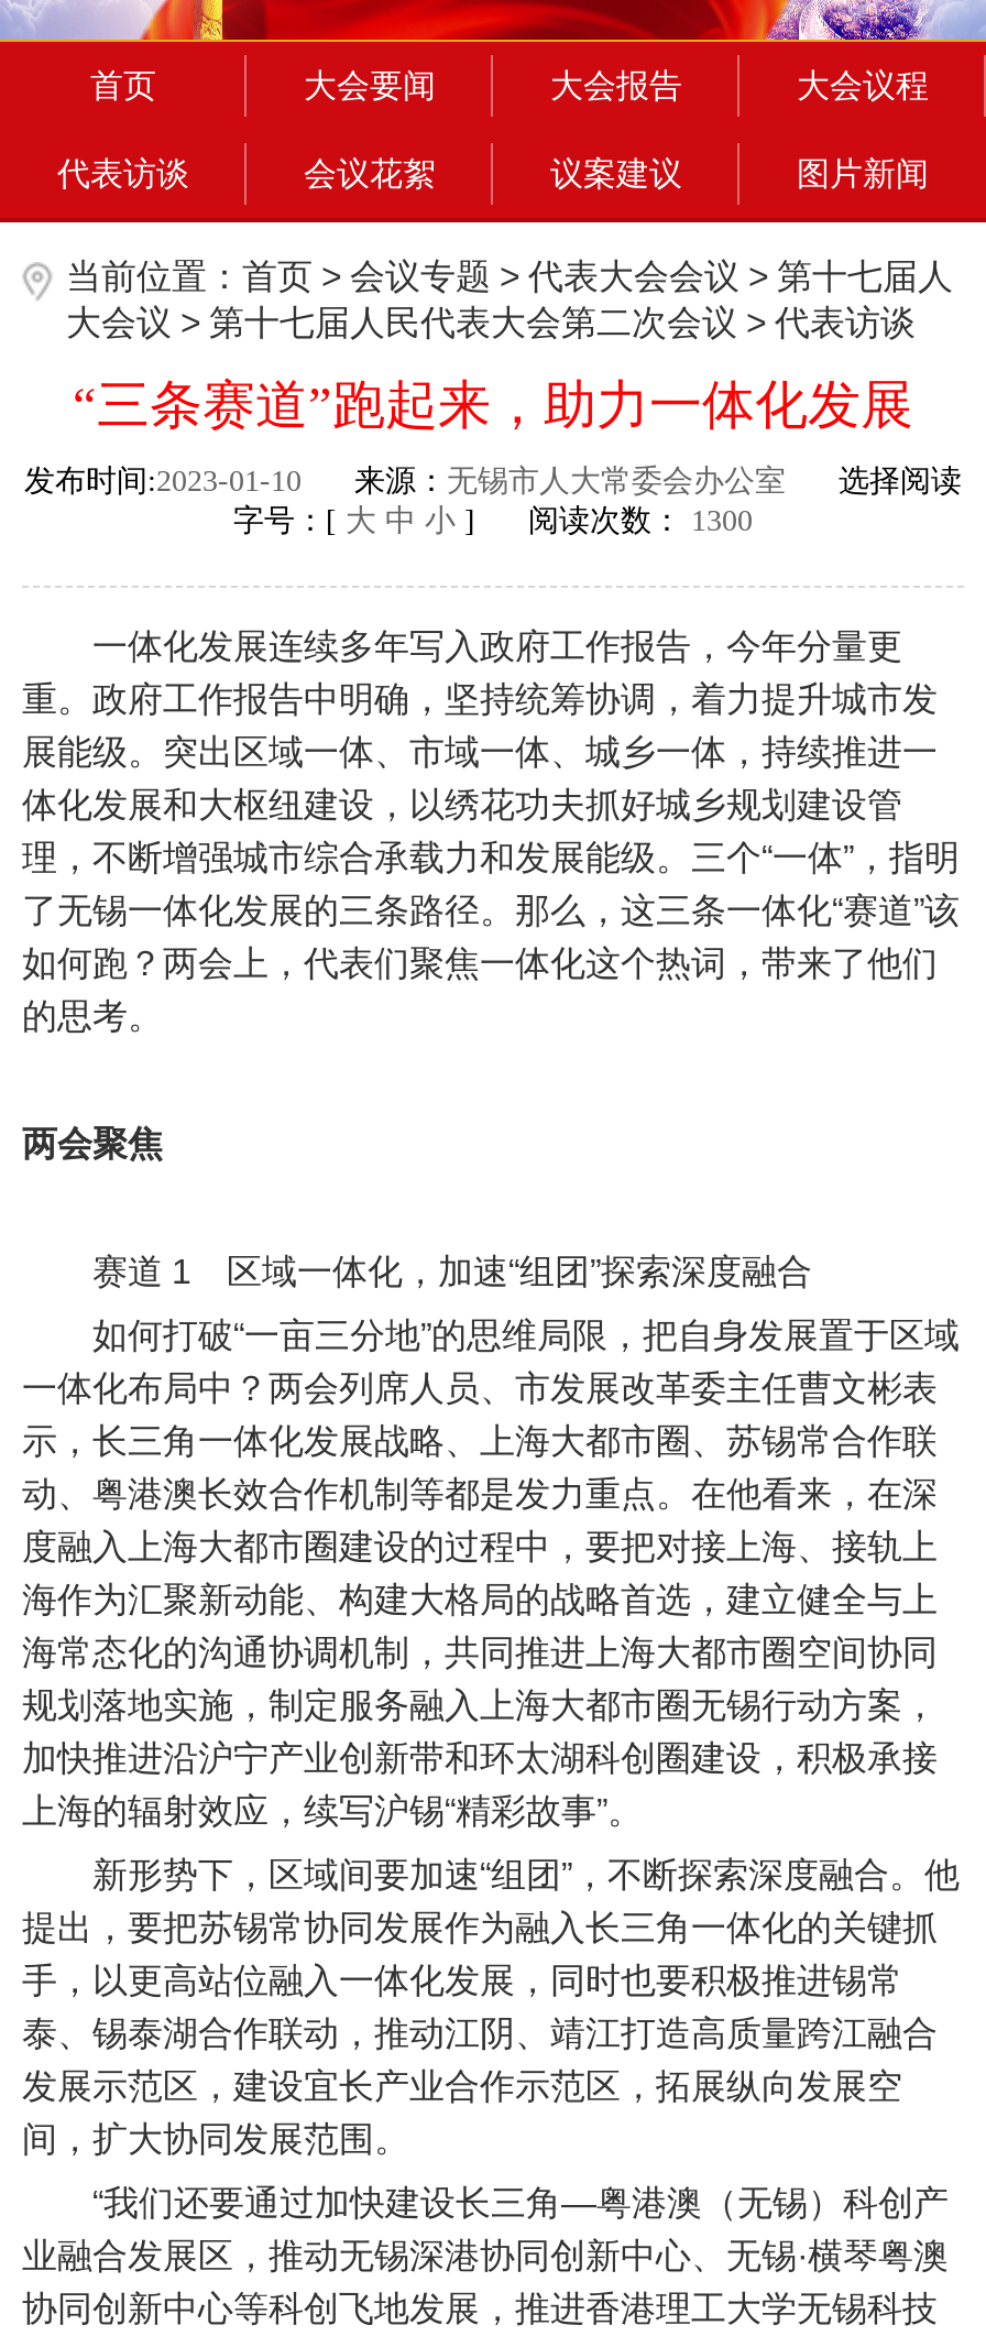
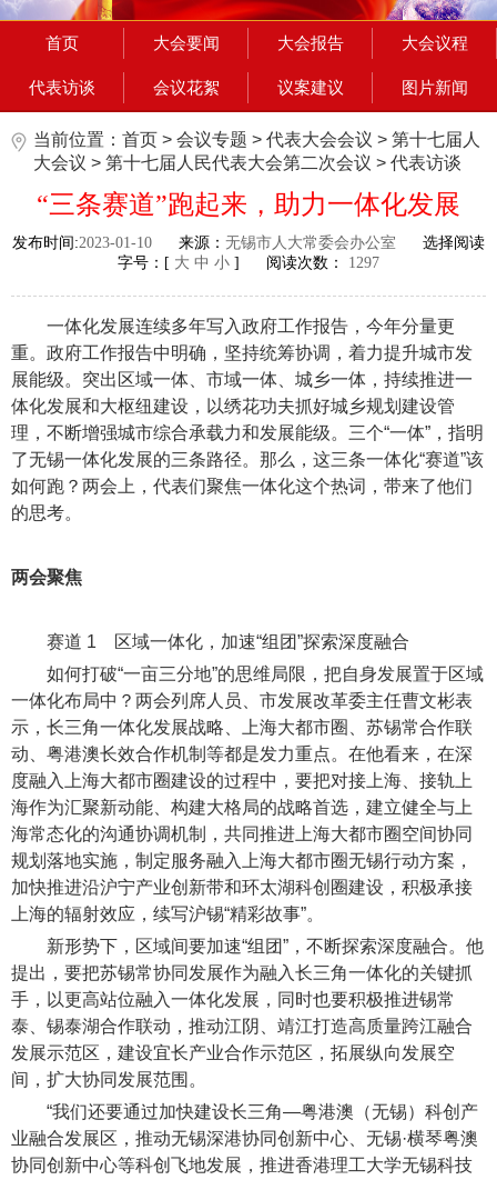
[233,504,753,537] 字号：[大 中 小] 阅读次数：1300 -> [118,254,379,271] 字号：[大 中 小] 阅读次数：1297

